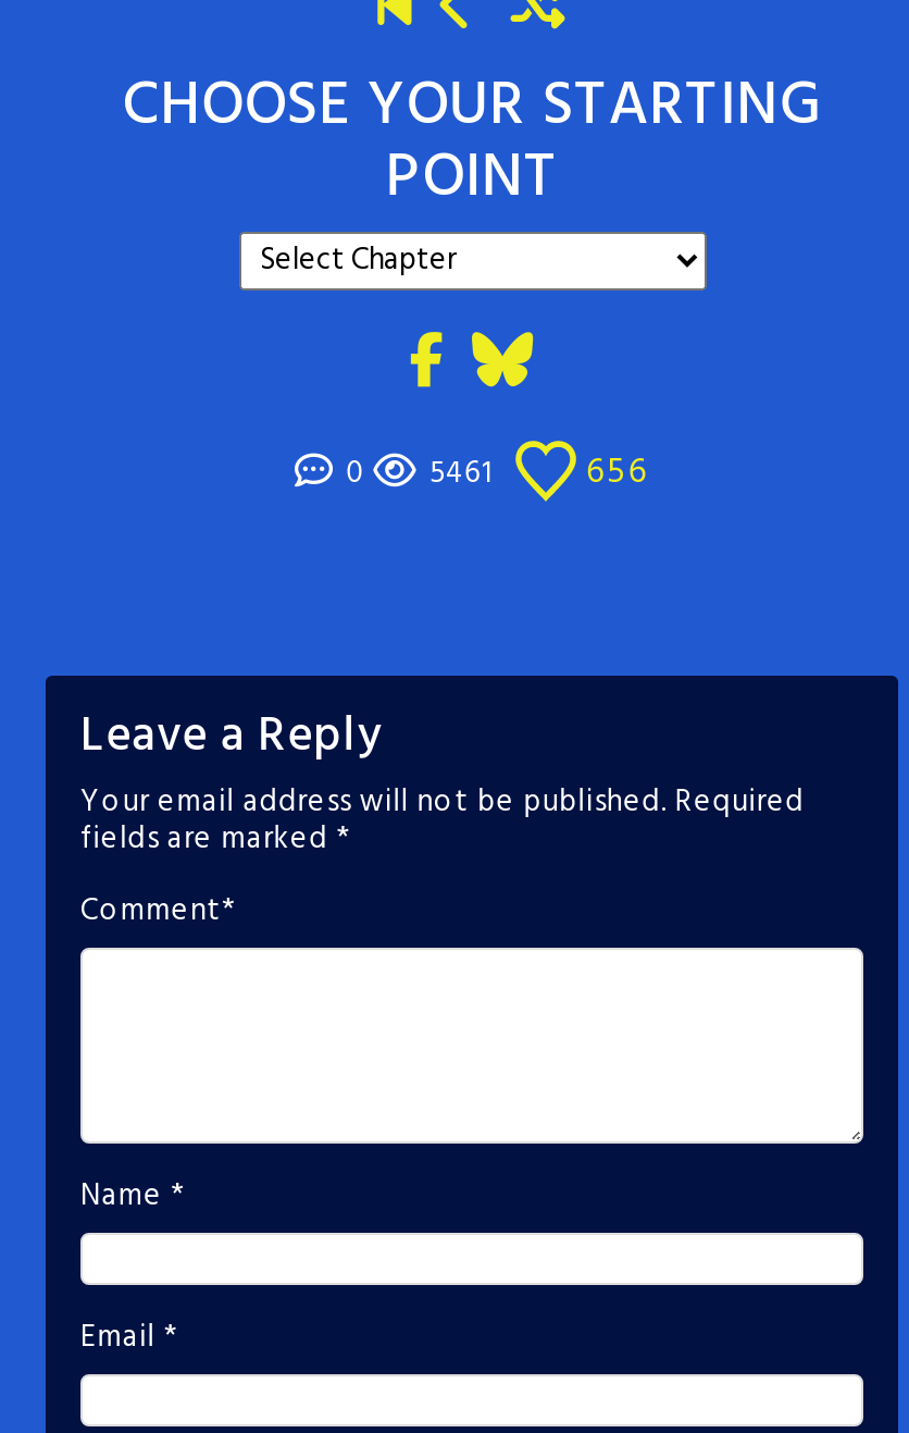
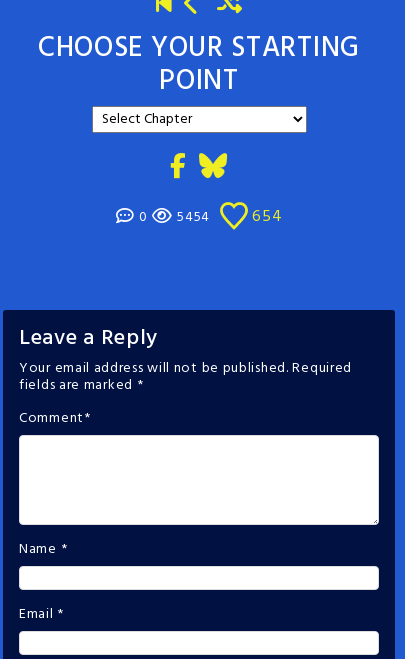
[429,448,494,498] 5461 -> [177,206,210,229] 5454
[586,444,649,500] 656 -> [252,204,282,230] 654

